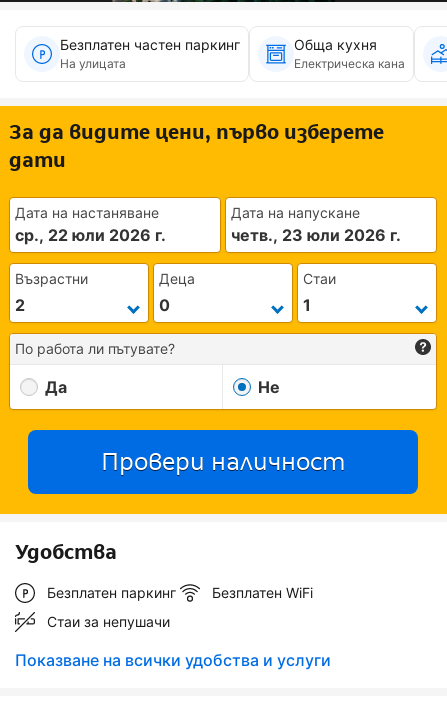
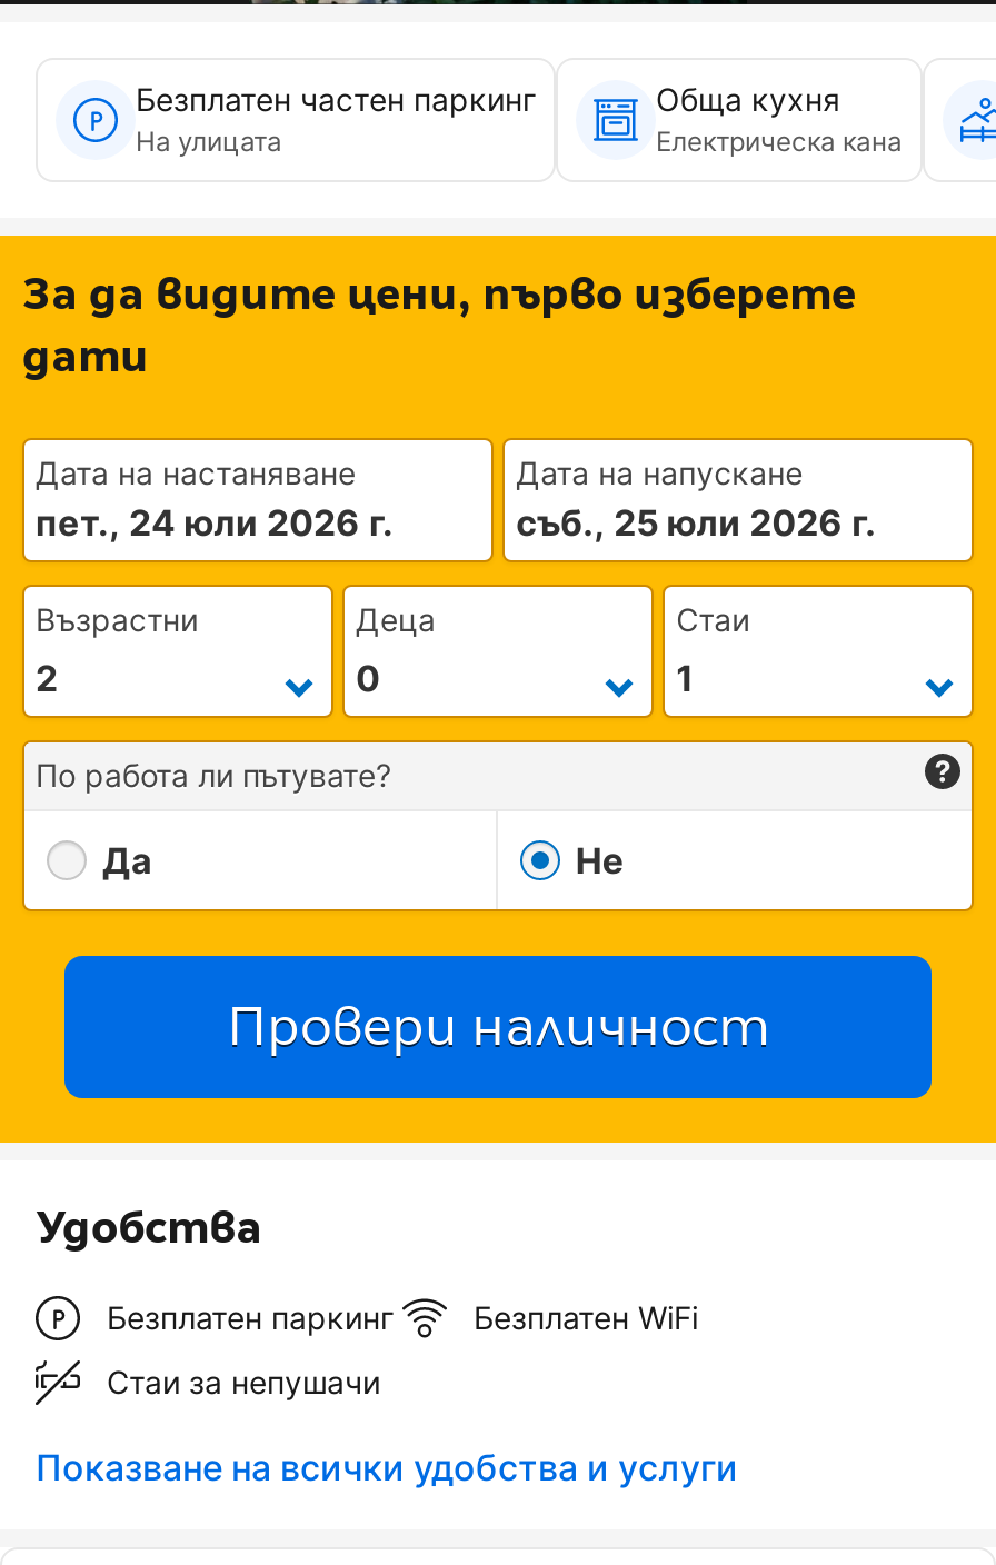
[15,225,166,245] ср., 22 юли 2026 г. -> [36,500,394,545] пет., 24 юли 2026 г.
[231,225,401,245] четв., 23 юли 2026 г. -> [516,500,876,545] съб., 25 юли 2026 г.

